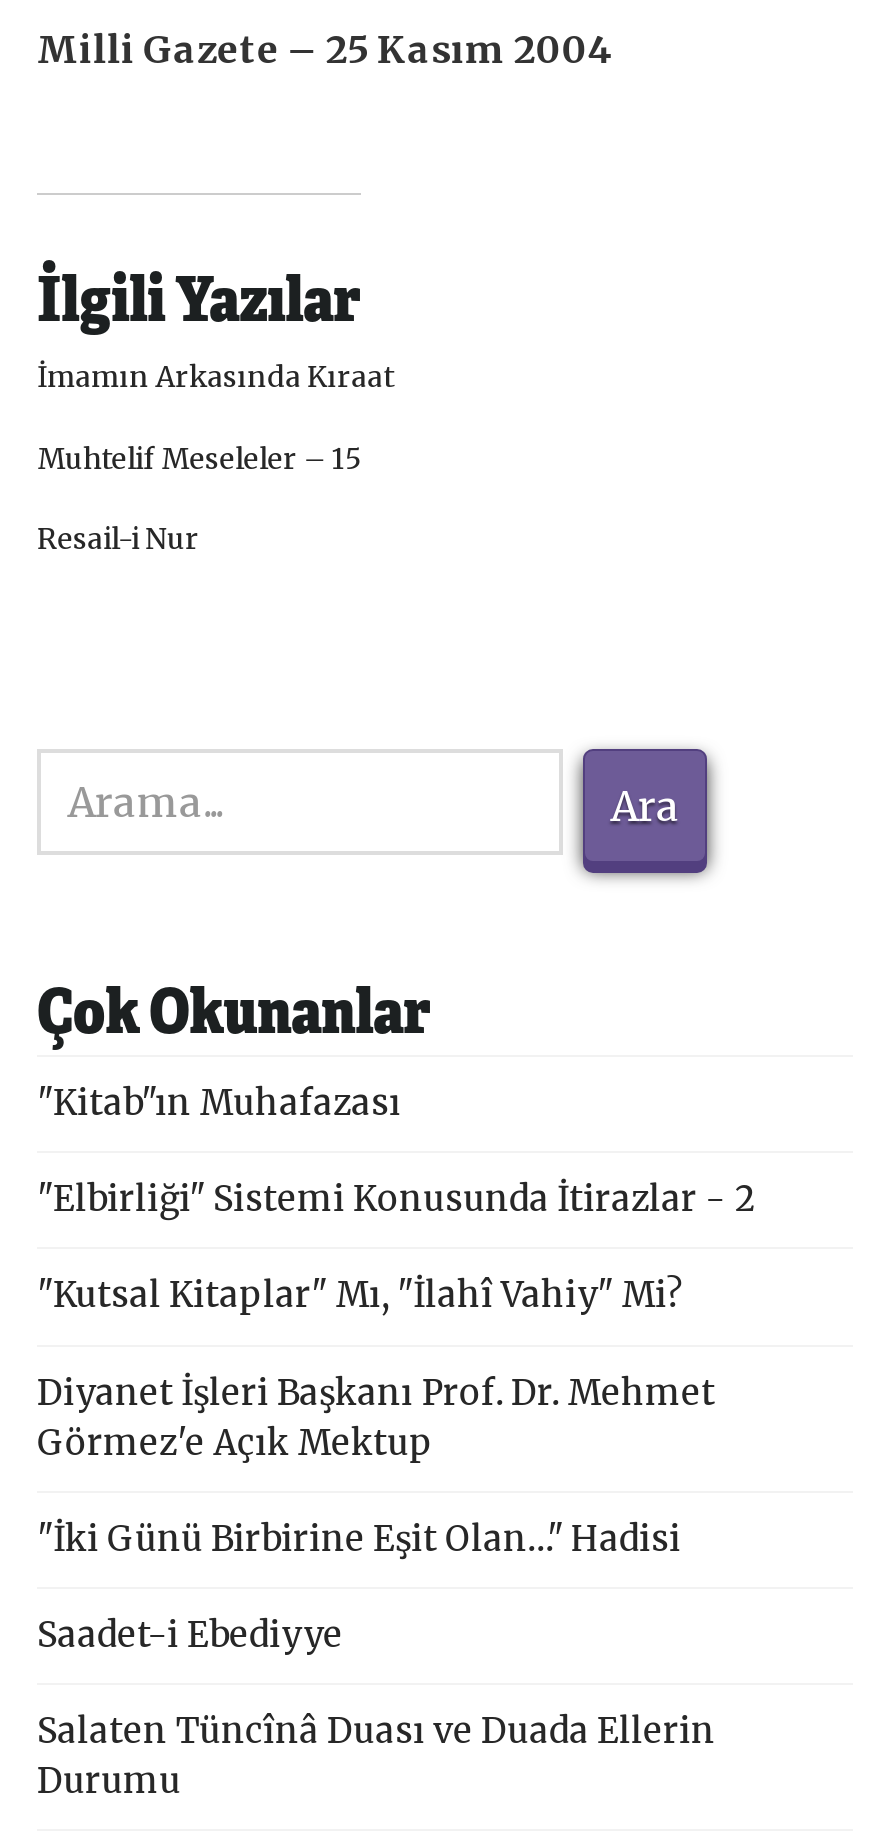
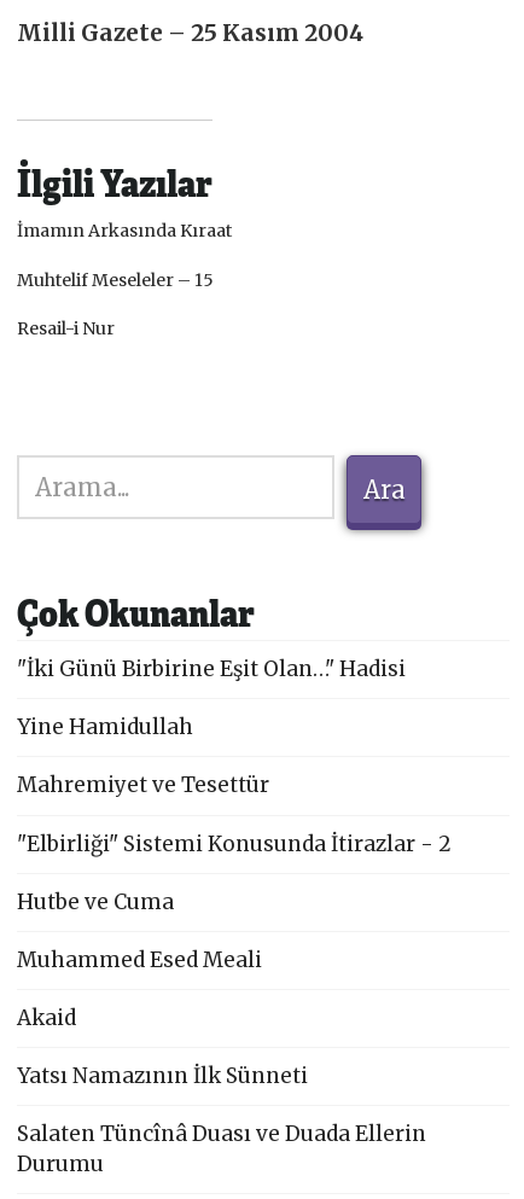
[37,1082,715,1464] "Kitab"ın Muhafazası | "Kutsal Kitaplar" Mı, "İlahî Vahiy" Mi? | Diyanet İşleri Başkanı Prof. Dr. Mehmet | Görmez'e Açık Mektup -> none
moved [37,1178,757,1222] -> [17,830,452,857]: "Elbirliği" Sistemi Konusunda İtirazlar - 2
moved [37,1516,681,1560] -> [17,656,406,683]: "İki Günü Birbirine Eşit Olan…" Hadisi
[37,1612,343,1656] Saadet-i Ebediyye -> [17,714,308,1089] Yine Hamidullah | Mahremiyet ve Tesettür | Hutbe ve Cuma | Muhammed Esed Meali | Akaid | Yatsı Namazının İlk Sünneti

